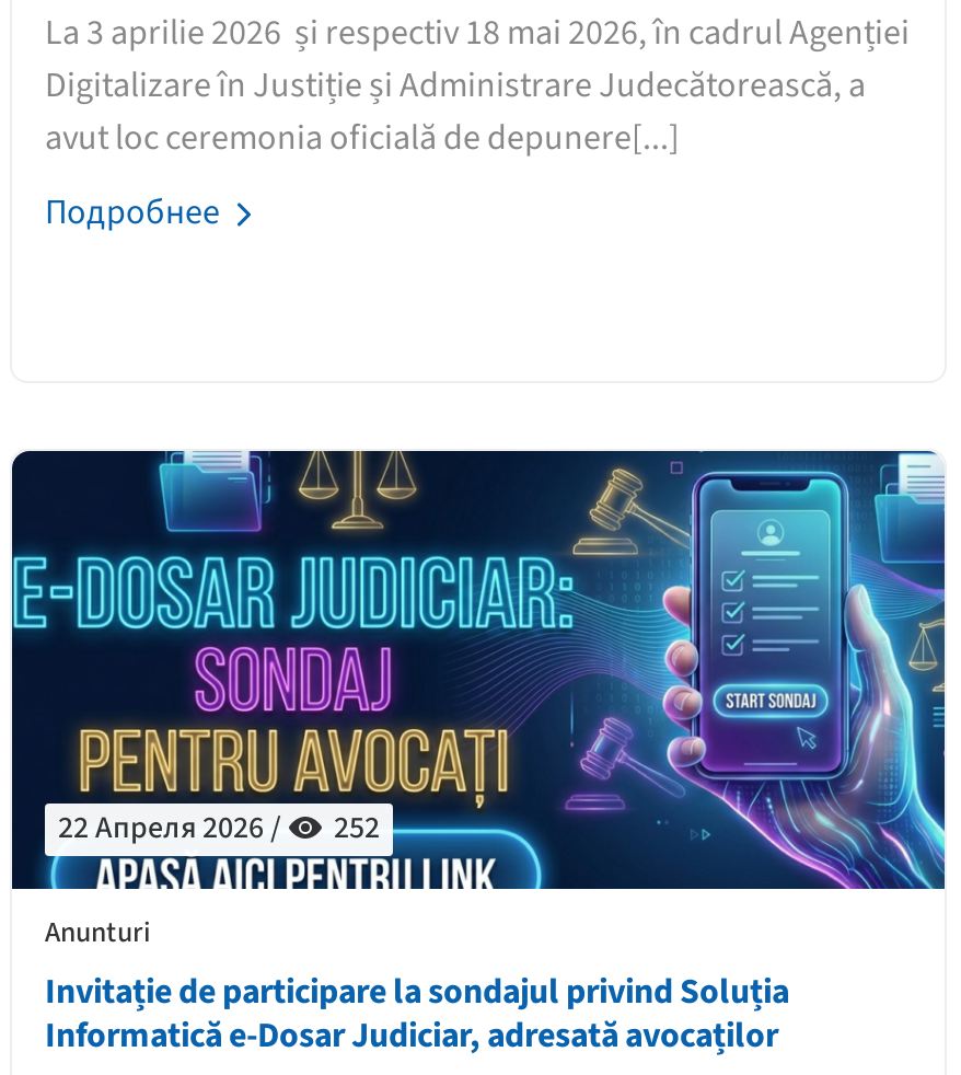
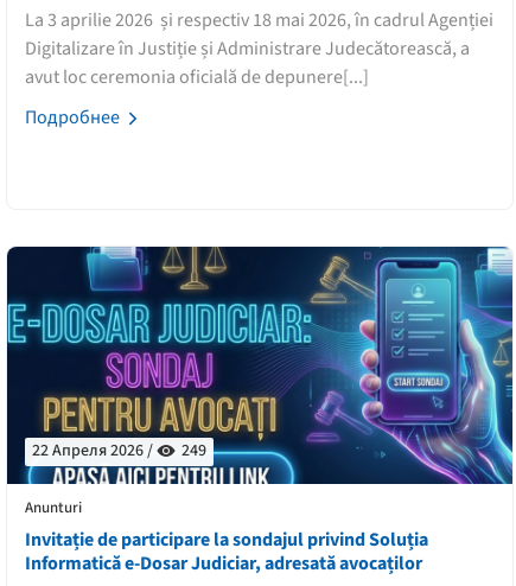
[58,807,380,851] 22 Апреля 2026 / 252 -> [32,440,206,463] 22 Апреля 2026 / 249

